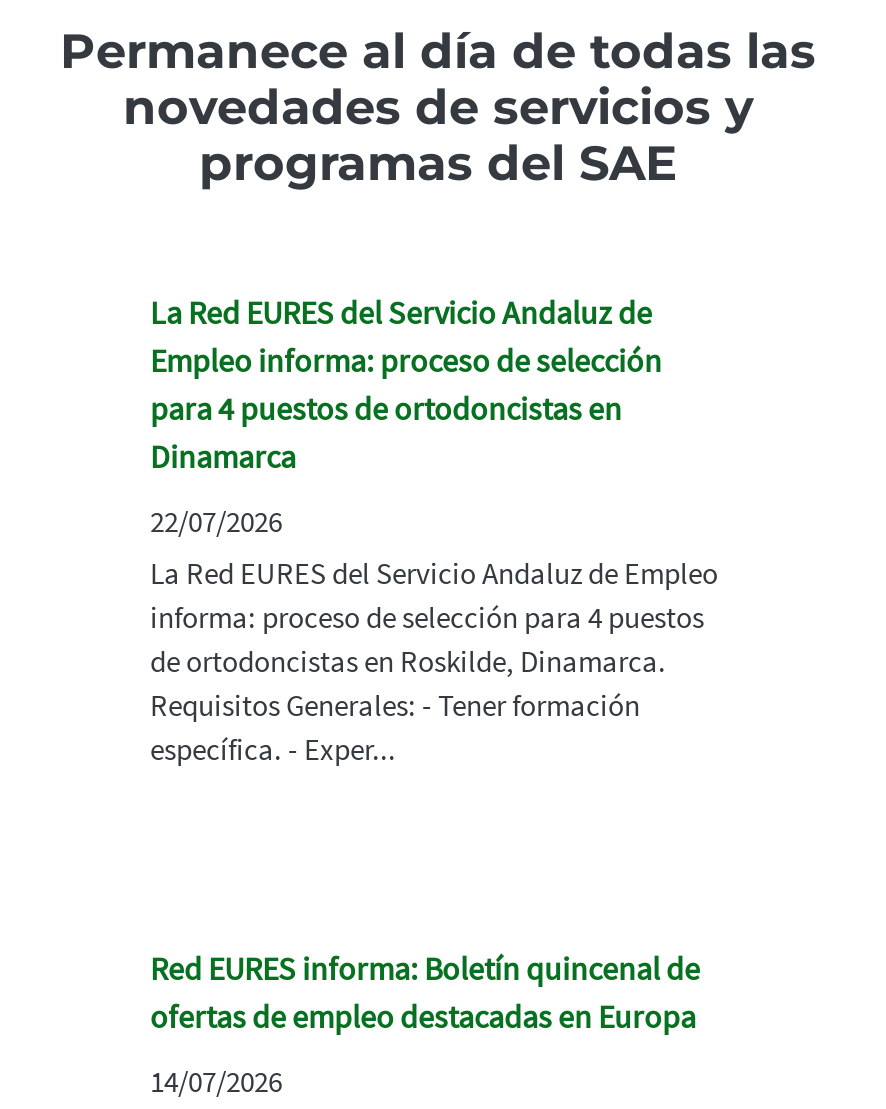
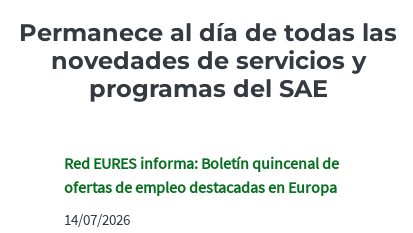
[150,293,718,769] La Red EURES del Servicio Andaluz de | Empleo informa: proceso de selección | para 4 puestos de ortodoncistas en | Dinamarca | 22/07/2026 | La Red EURES del Servicio Andaluz de Empleo | informa: proceso de selección para 4 puestos | de ortodoncistas en Roskilde, Dinamarca. | Requisitos Generales: - Tener formación | específica. - Exper... -> none

